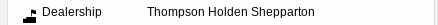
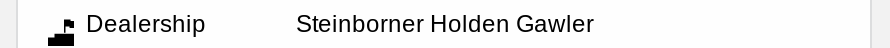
[147,5,315,19] Thompson Holden Shepparton -> [296,10,594,38] Steinborner Holden Gawler

